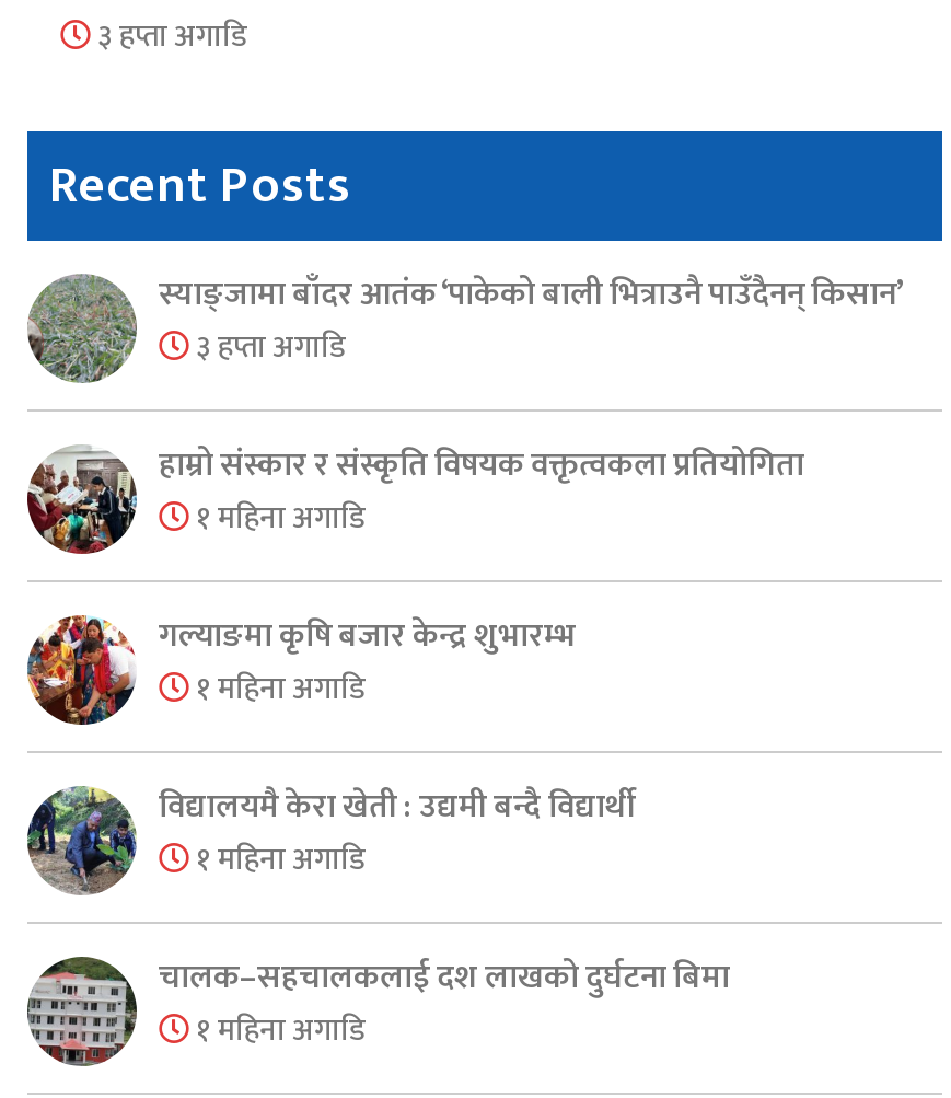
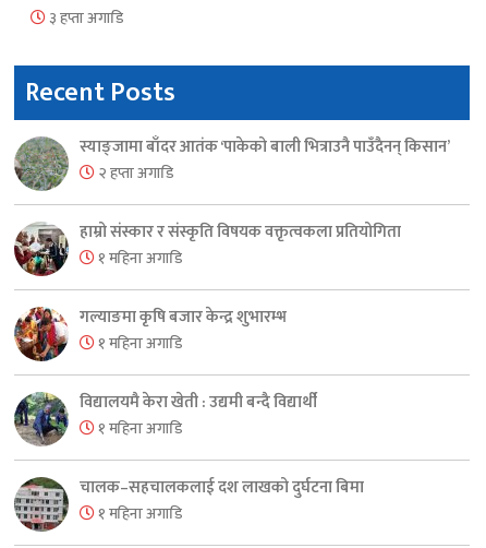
[189,321,345,372] ३ हप्ता अगाडि -> [95,160,173,185] २ हप्ता अगाडि

